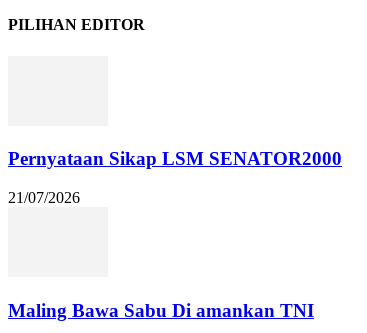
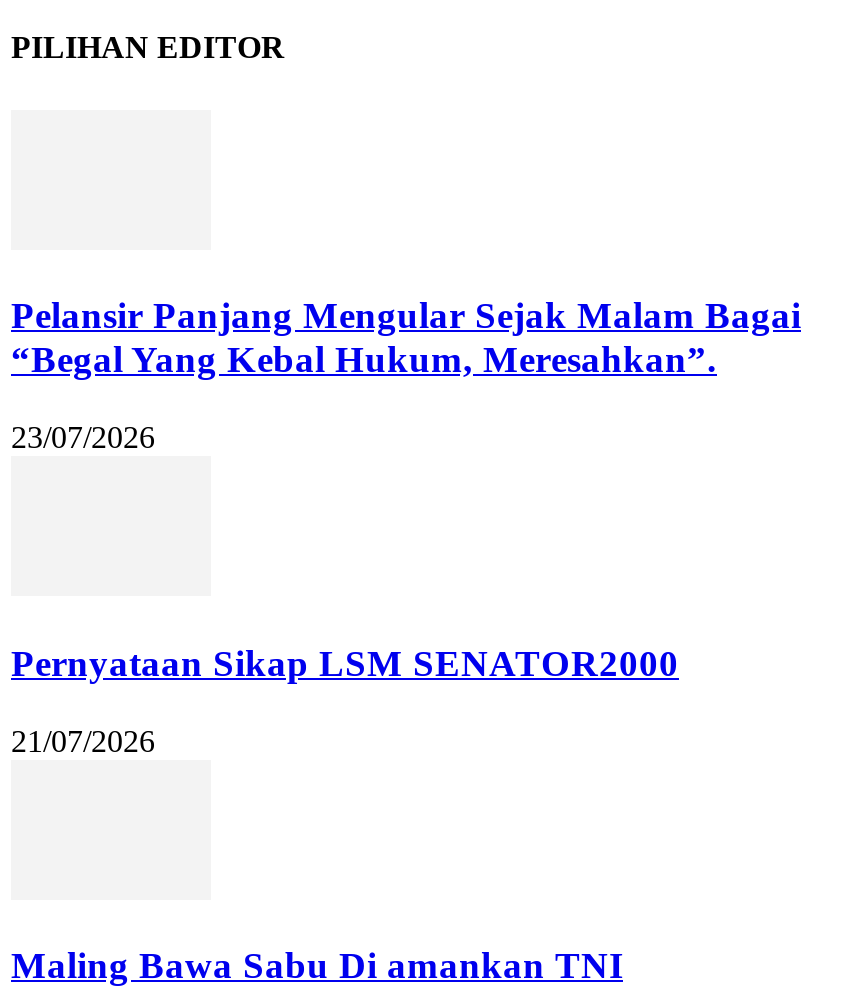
none -> [11,295,801,454] Pelansir Panjang Mengular Sejak Malam Bagai | “Begal Yang Kebal Hukum, Meresahkan”. | 23/07/2026

